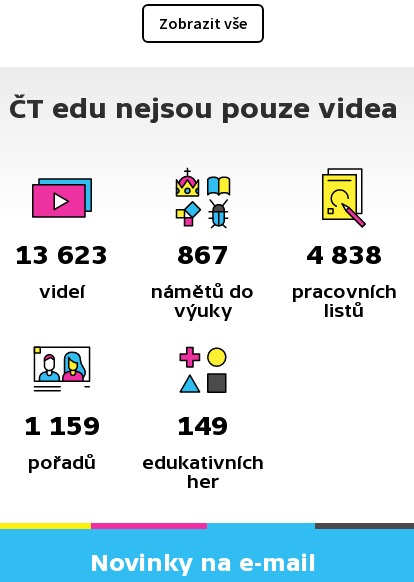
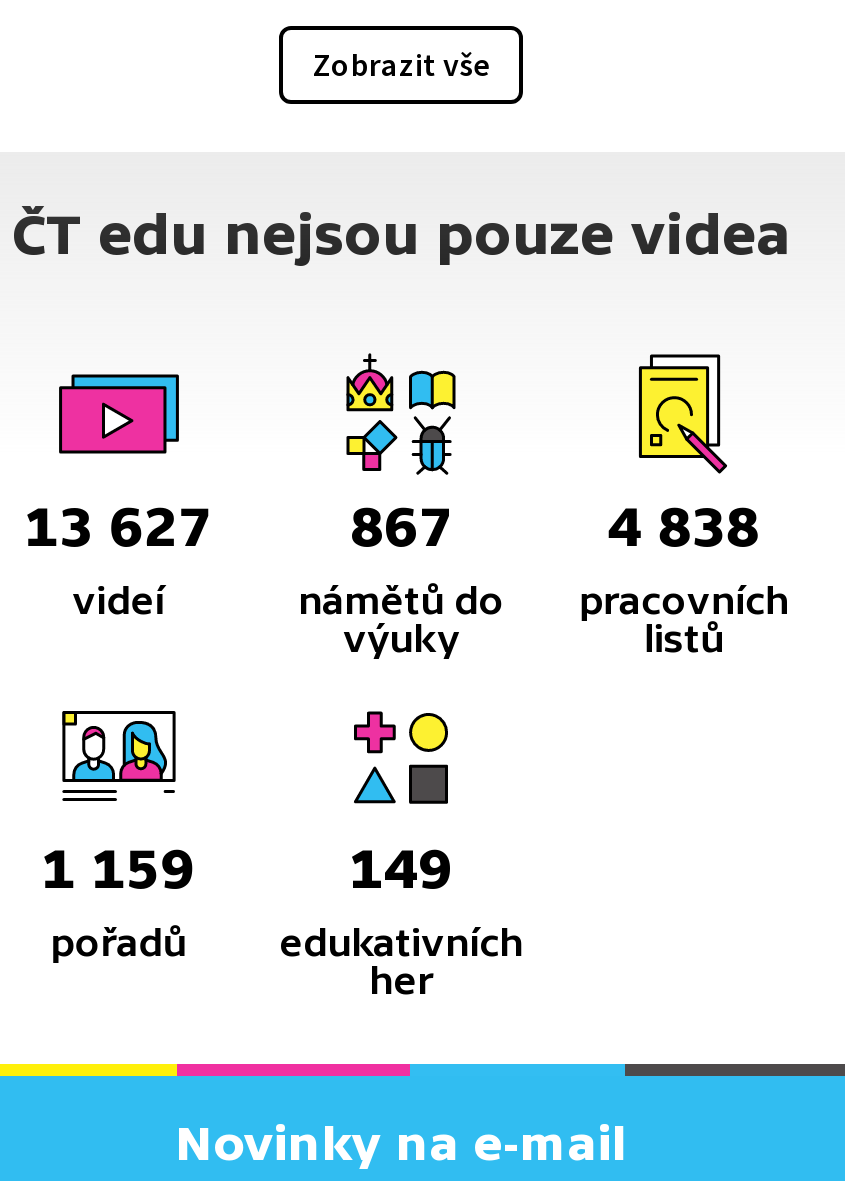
[15,238,108,270] 13 623 -> [25,494,211,558] 13 627

